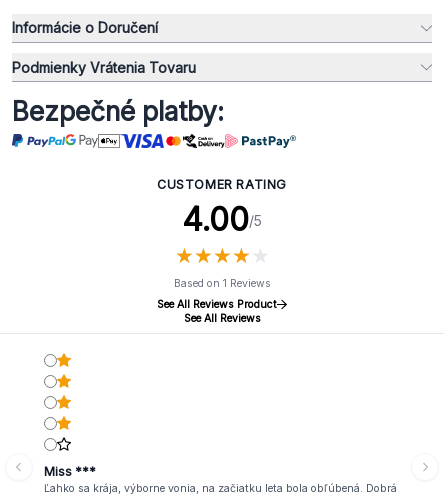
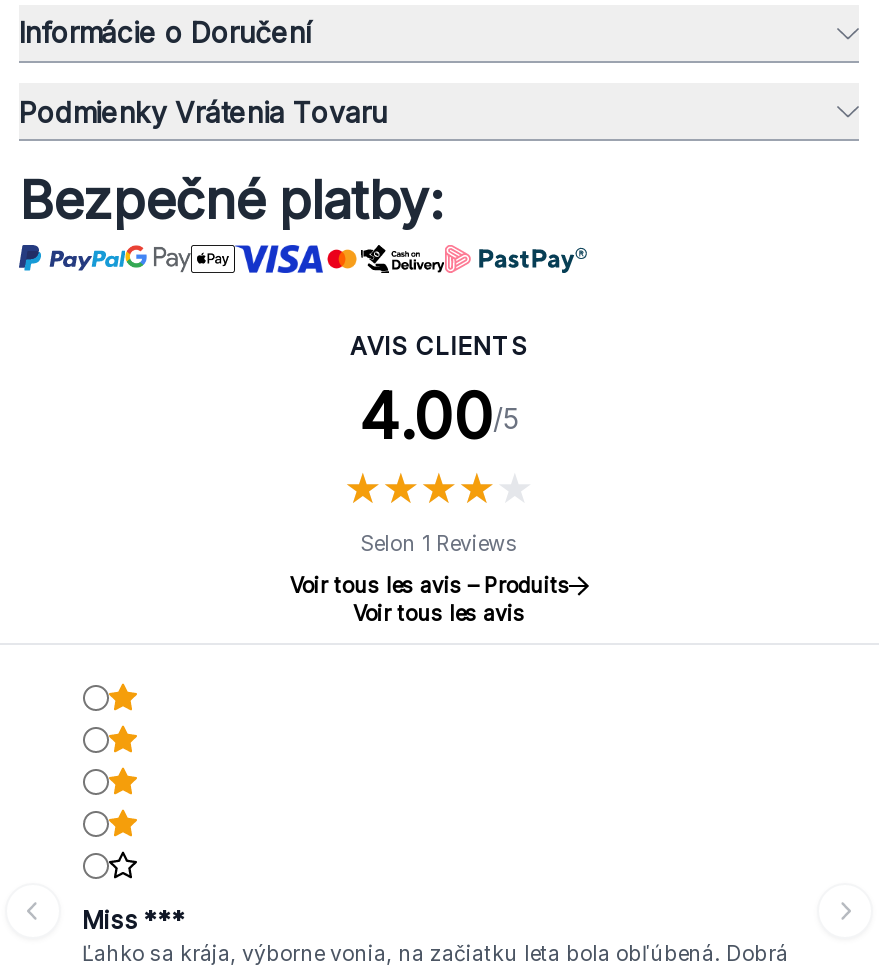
[157,177,287,192] CUSTOMER RATING -> [350,331,528,361] AVIS CLIENTS
[173,277,270,290] Based on 1 Reviews -> [360,530,518,556] Selon 1 Reviews
[157,298,277,325] See All Reviews Product | See All Reviews -> [290,572,570,626] Voir tous les avis – Produits | Voir tous les avis

